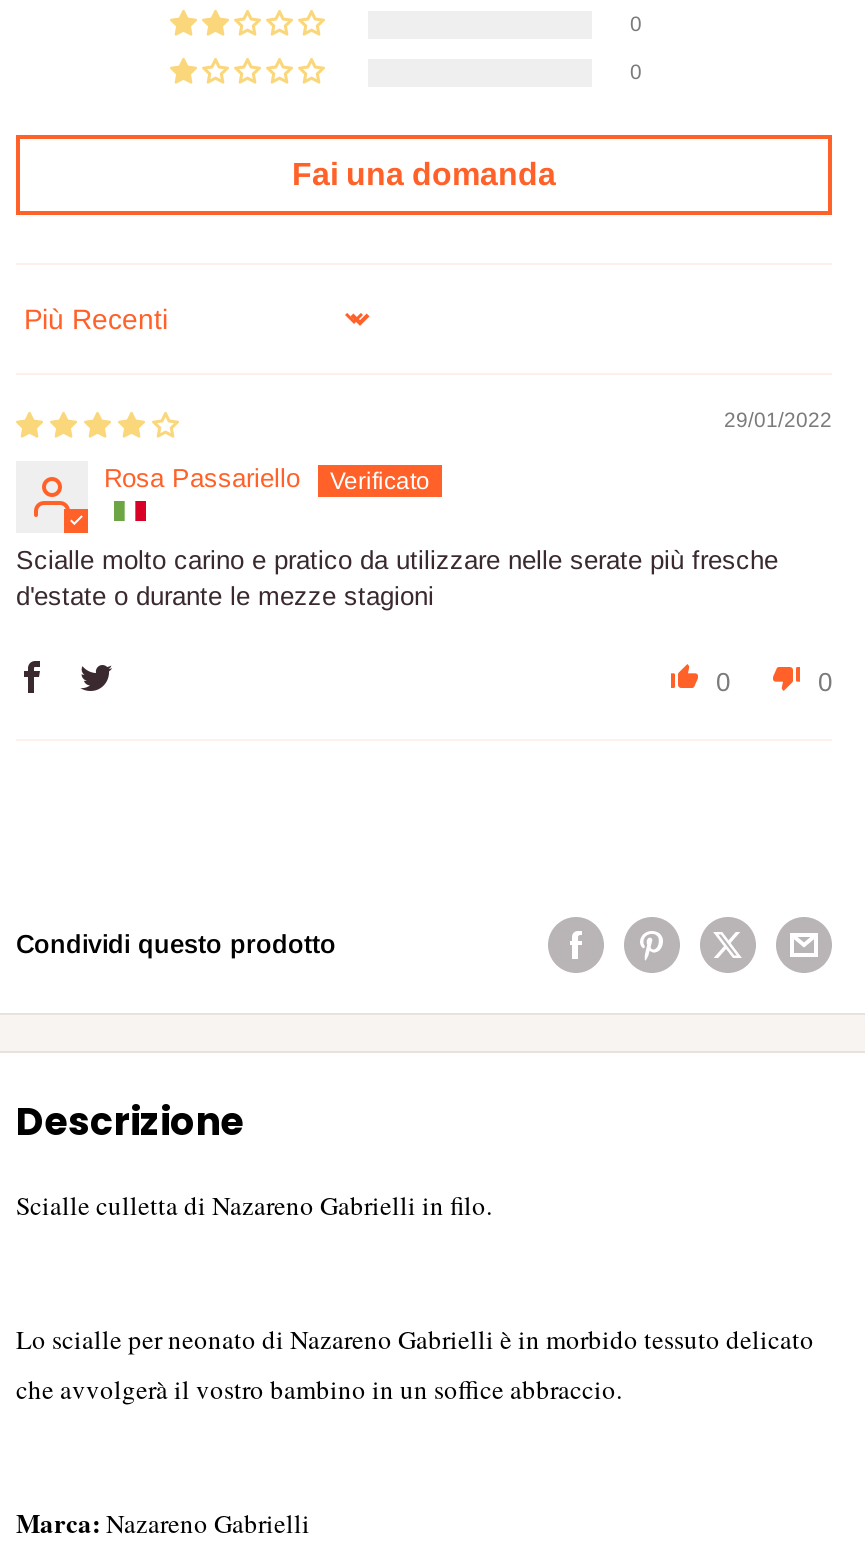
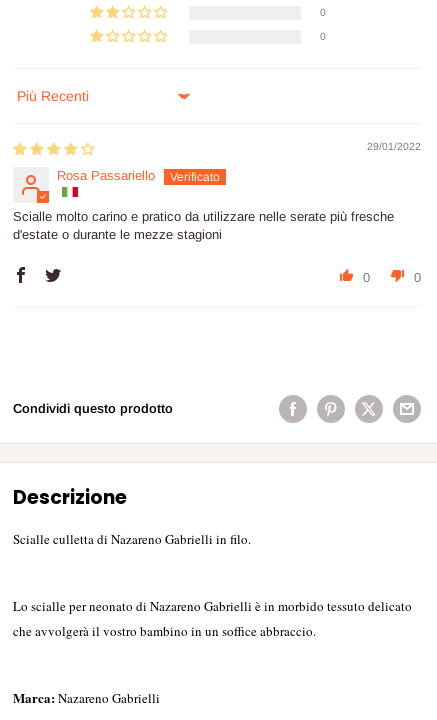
[292,156,556,190] Fai una domanda -> none

